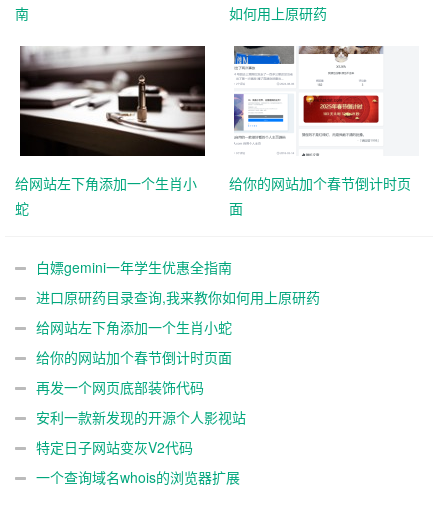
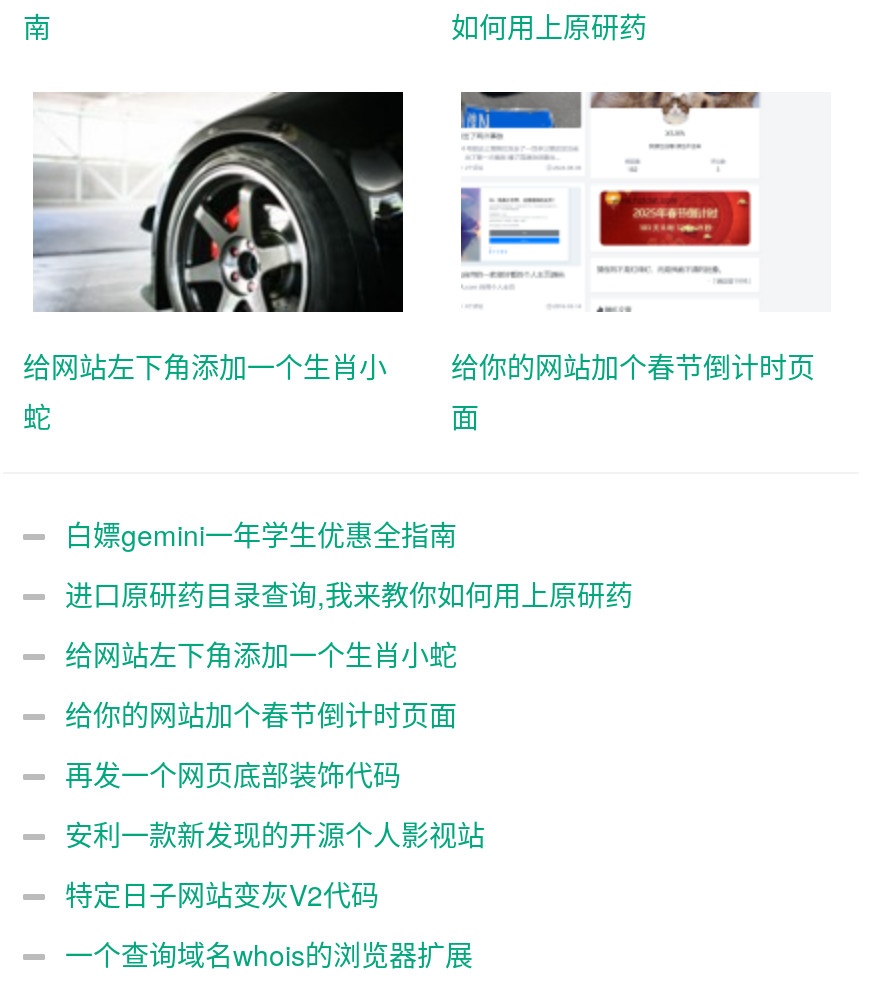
[19,45,206,157] [image] -> [33,92,403,314] [image]

